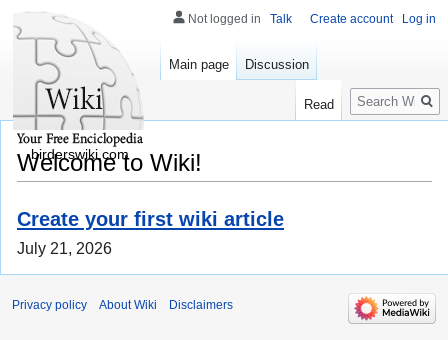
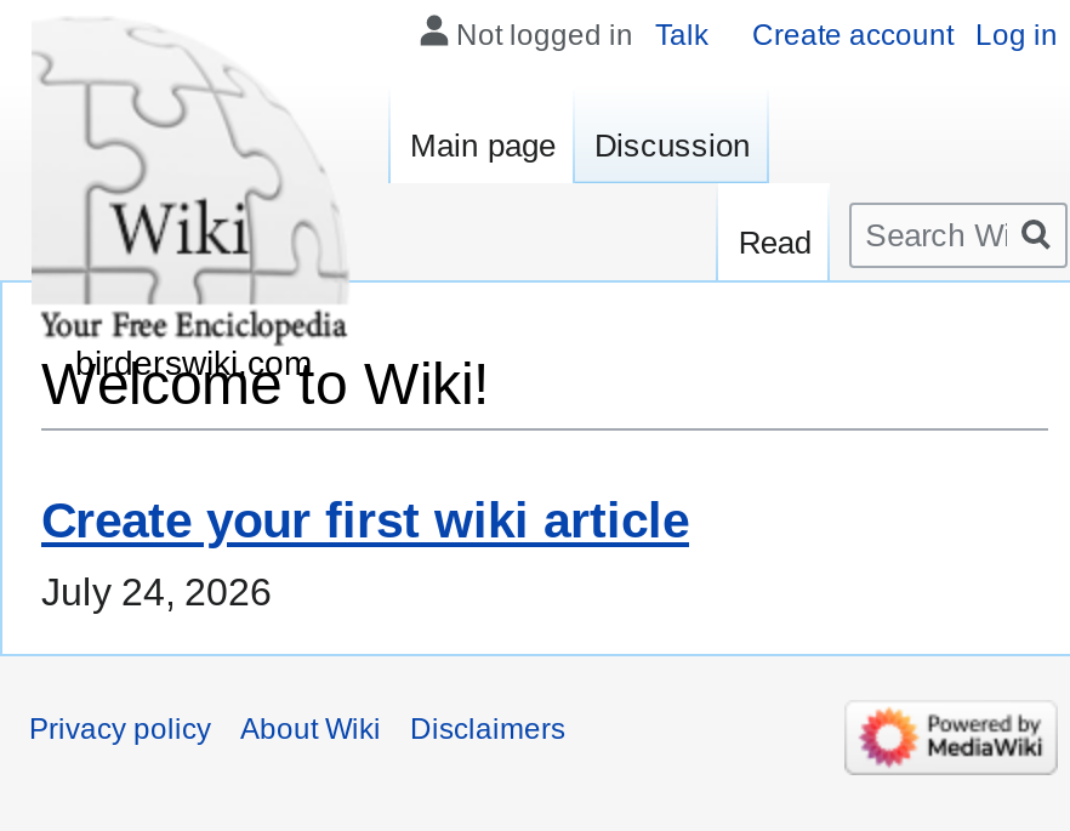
[17,240,112,257] July 21, 2026 -> [41,572,272,613] July 24, 2026

